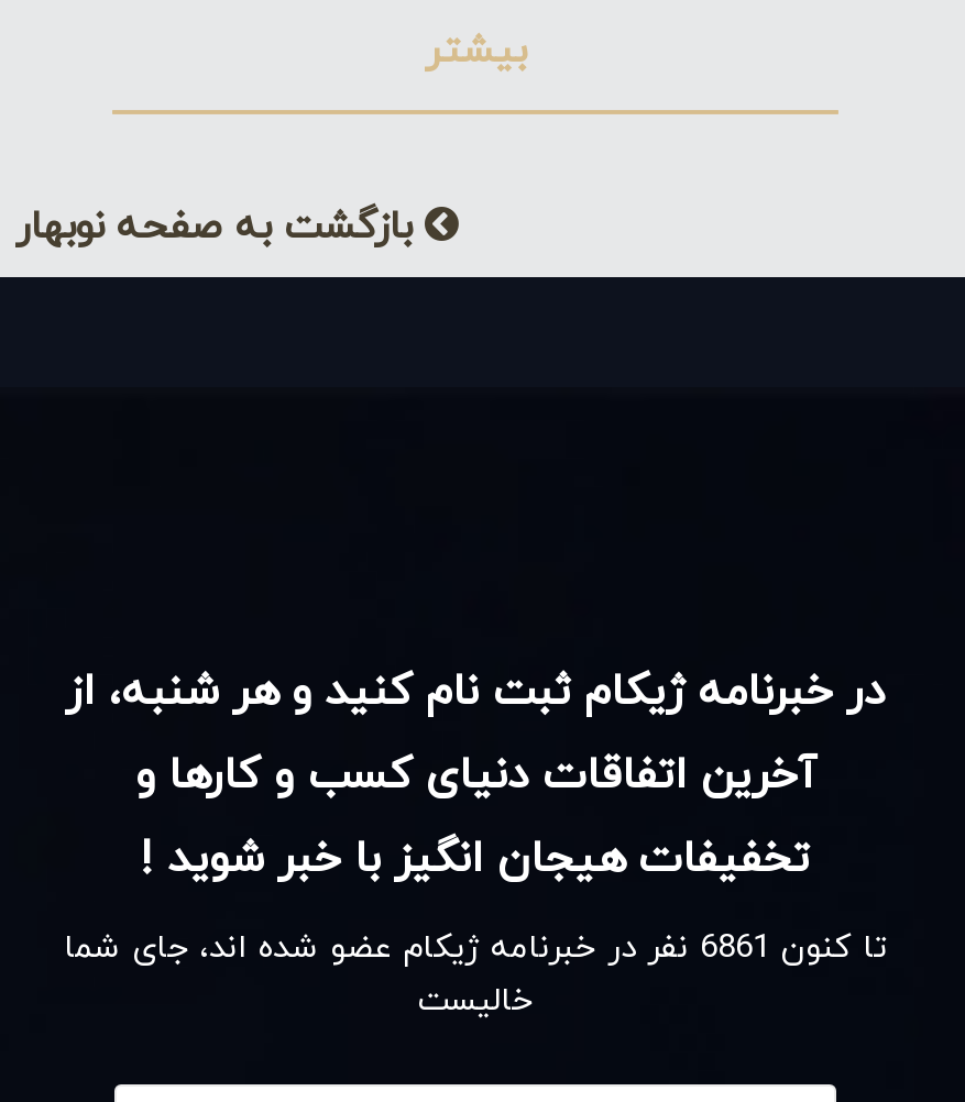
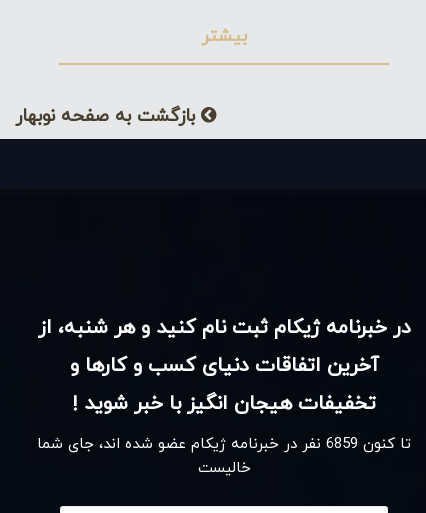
[64,927,887,973] تا کنون 6861 نفر در خبرنامه ژیکام عضو شده اند، جای شما -> [37,434,411,455] تا کنون 6859 نفر در خبرنامه ژیکام عضو شده اند، جای شما

